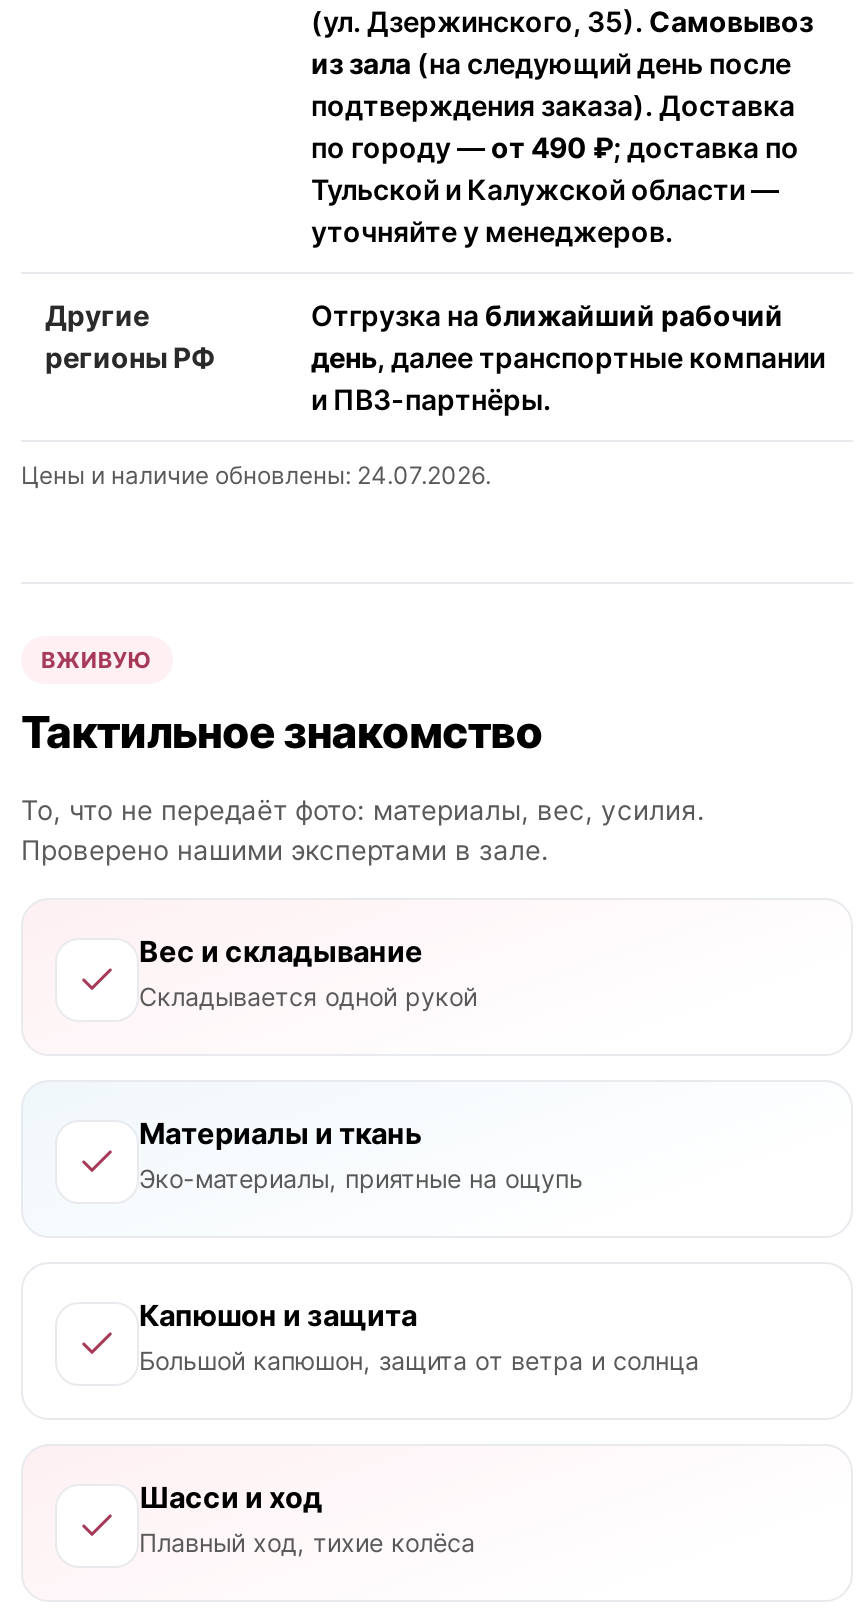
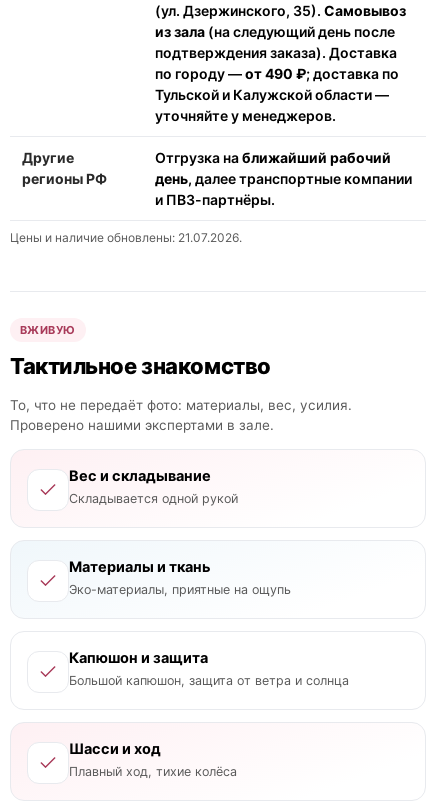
[21,460,491,490] Цены и наличие обновлены: 24.07.2026. -> [10,230,242,245] Цены и наличие обновлены: 21.07.2026.

